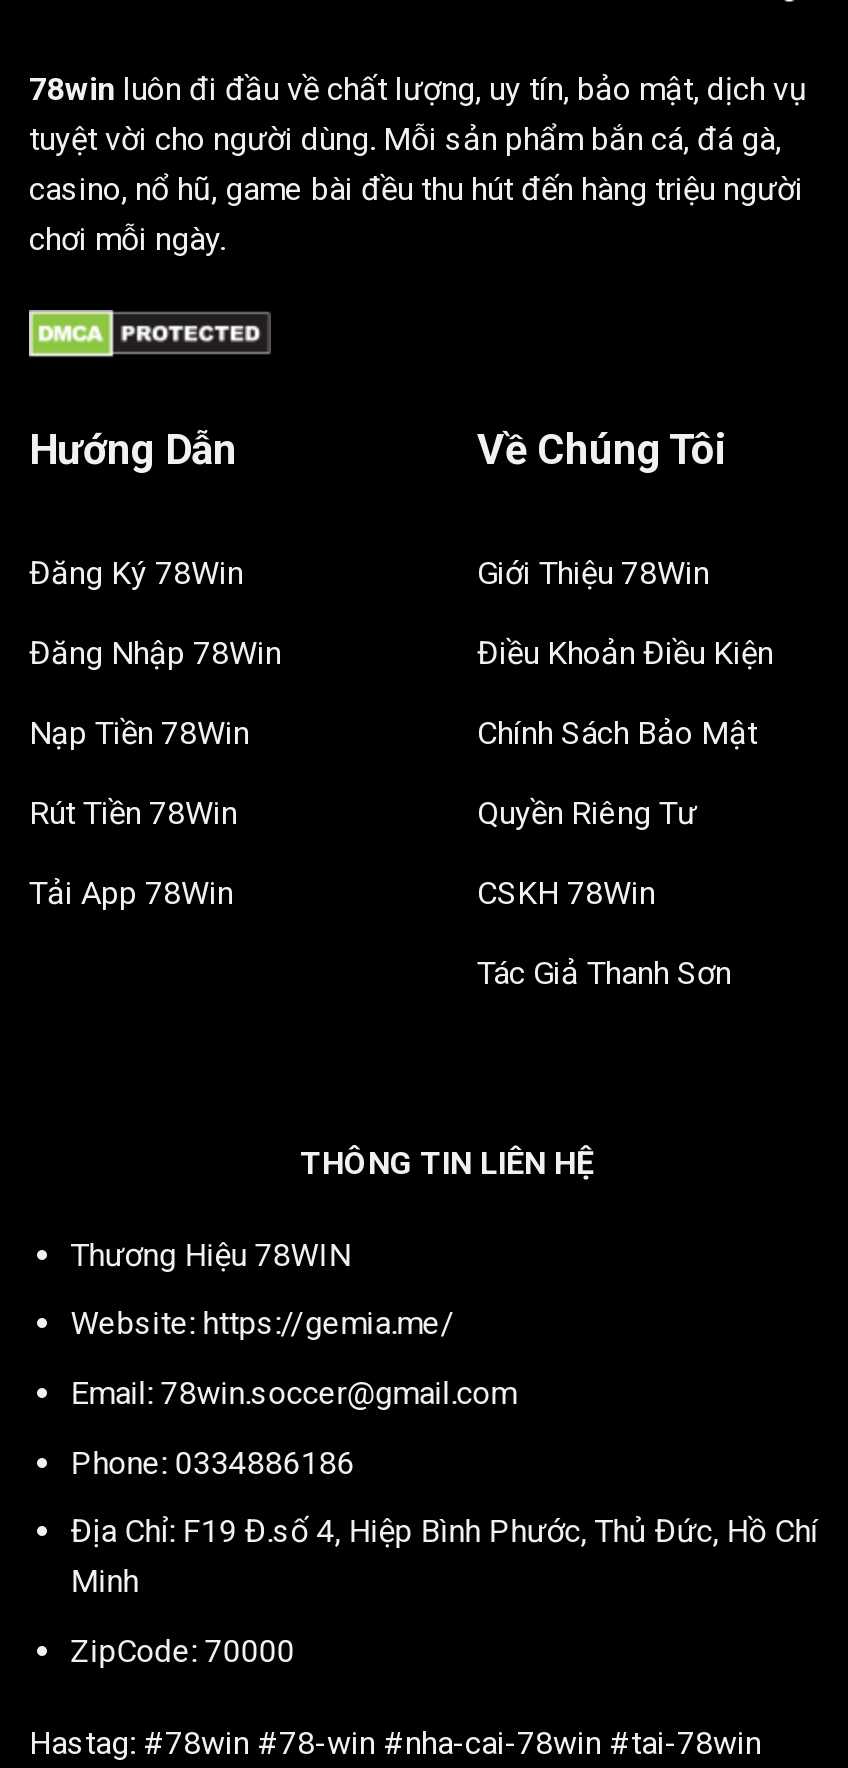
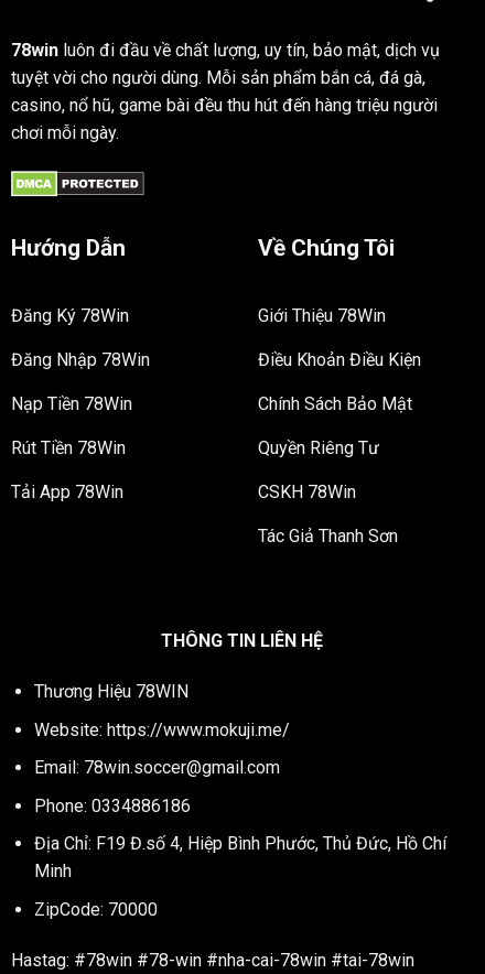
[71,1305,455,1343] Website: https://gemia.me/ -> [34,719,290,740] Website: https://www.mokuji.me/

